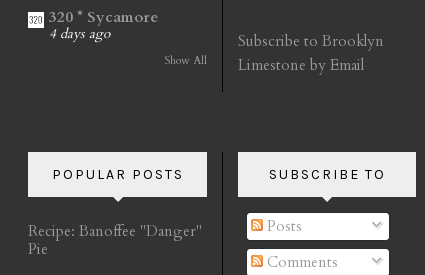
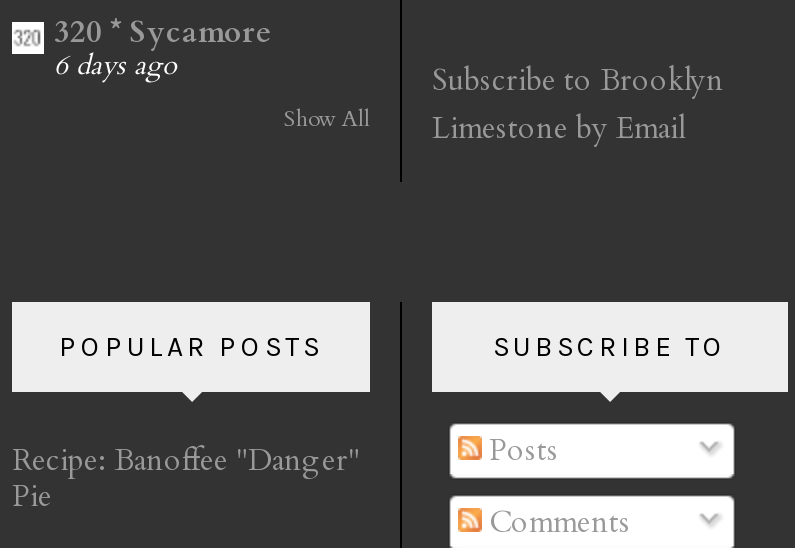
[49,25,110,43] 4 days ago -> [54,49,176,85] 6 days ago

